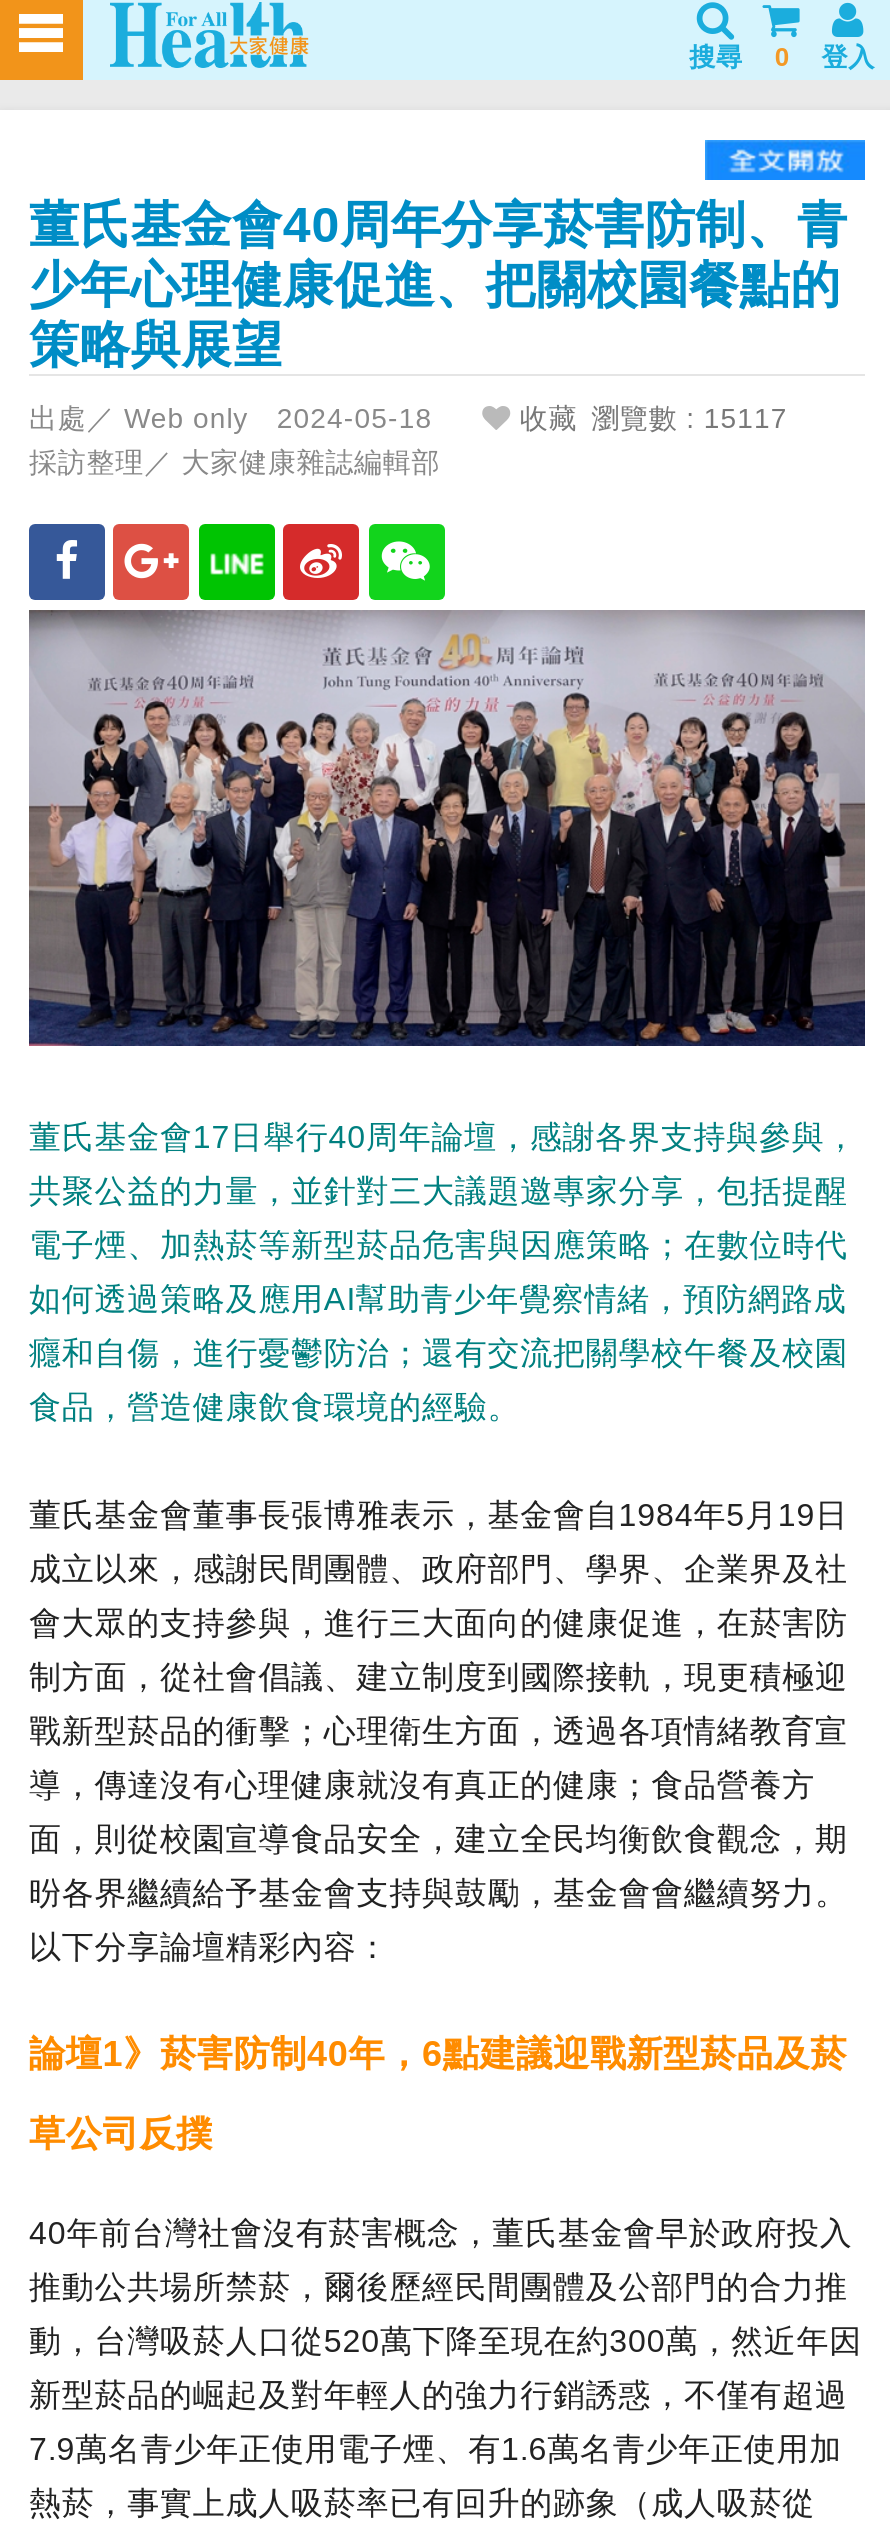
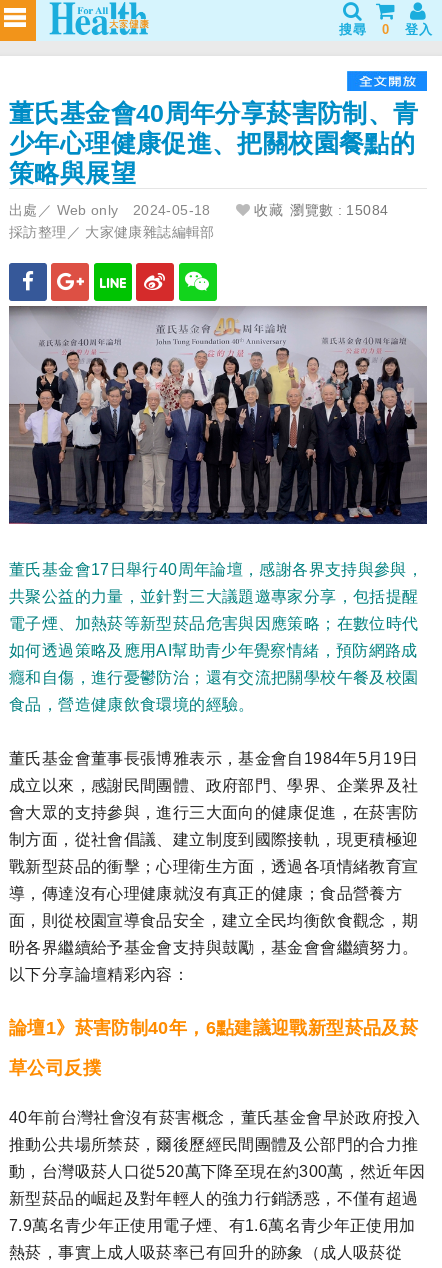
[511,401,787,433] 收藏 瀏覽數 : 15117 -> [250,202,388,218] 收藏 瀏覽數 : 15084

